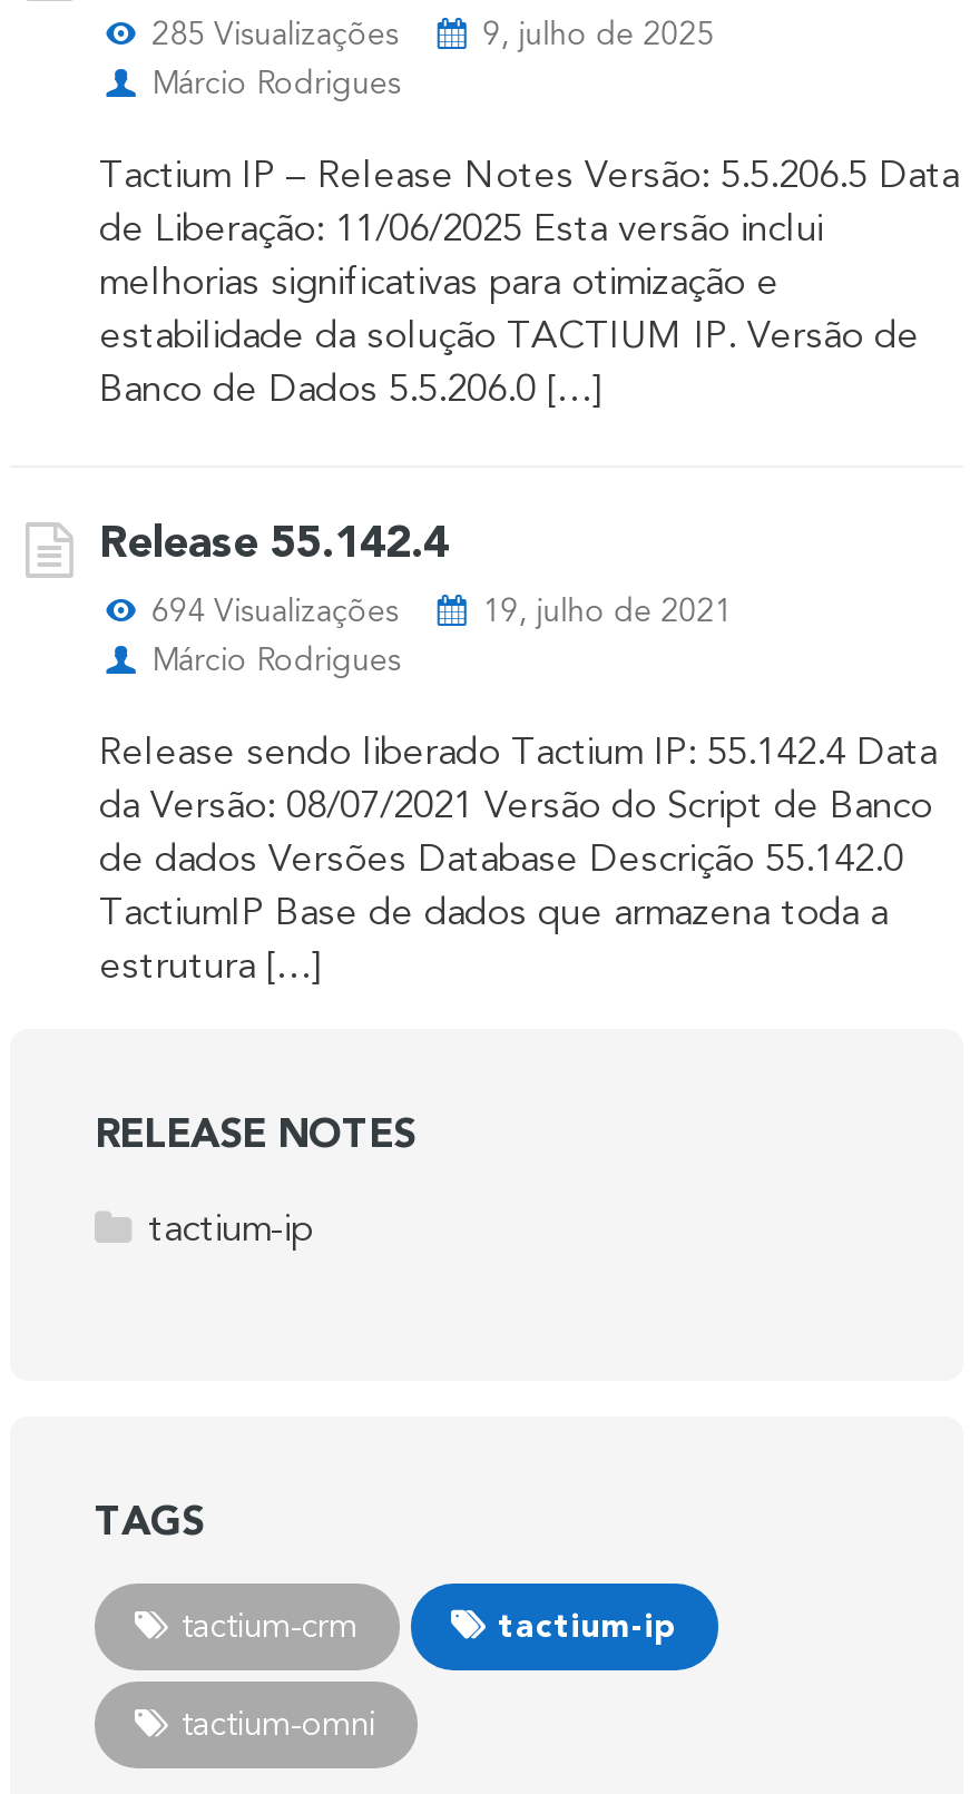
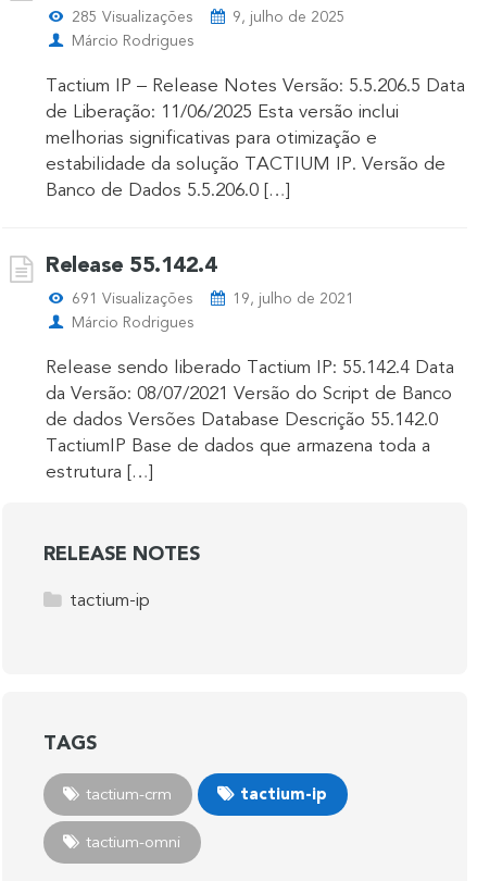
[143,592,399,630] 694 Visualizações -> [67,289,192,308] 691 Visualizações

